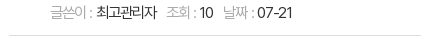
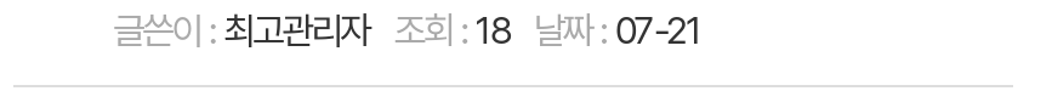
[199,3,213,22] 10 -> [475,7,509,53] 18

